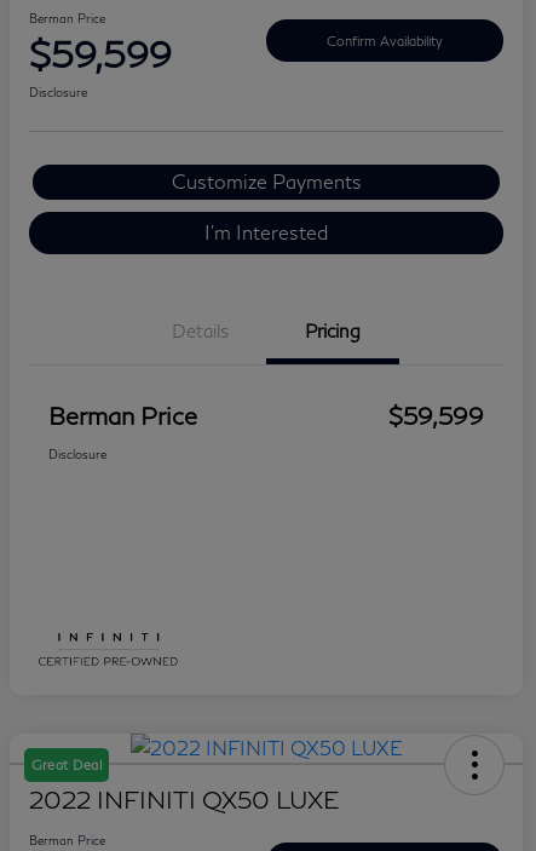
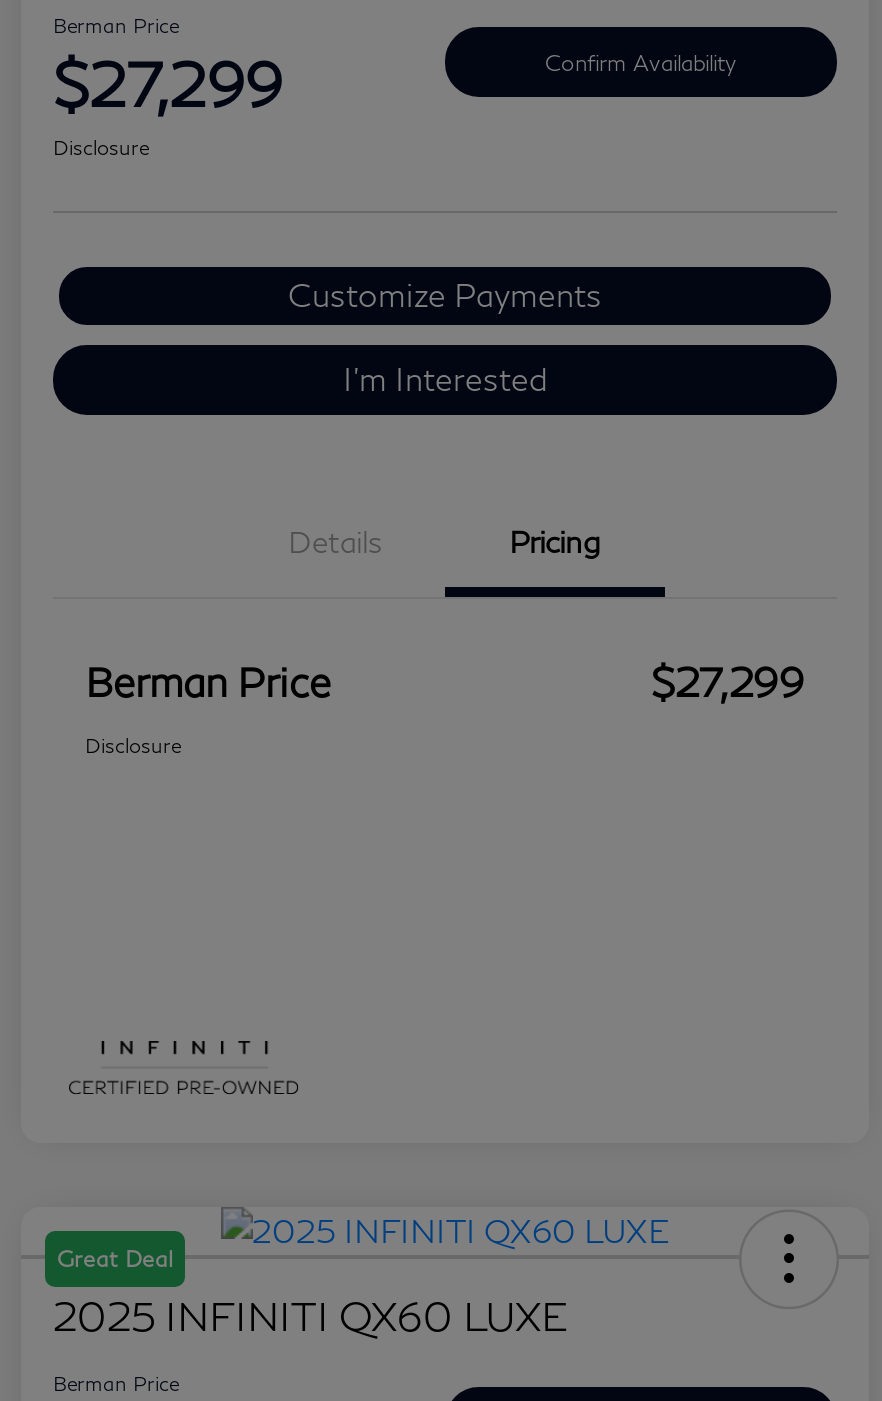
[29,31,172,75] $59,599 -> [53,47,283,119] $27,299
[388,401,484,430] $59,599 -> [651,657,805,705] $27,299
[29,784,339,813] 2022 INFINITI QX50 LUXE -> [53,1291,567,1339] 2025 INFINITI QX60 LUXE

